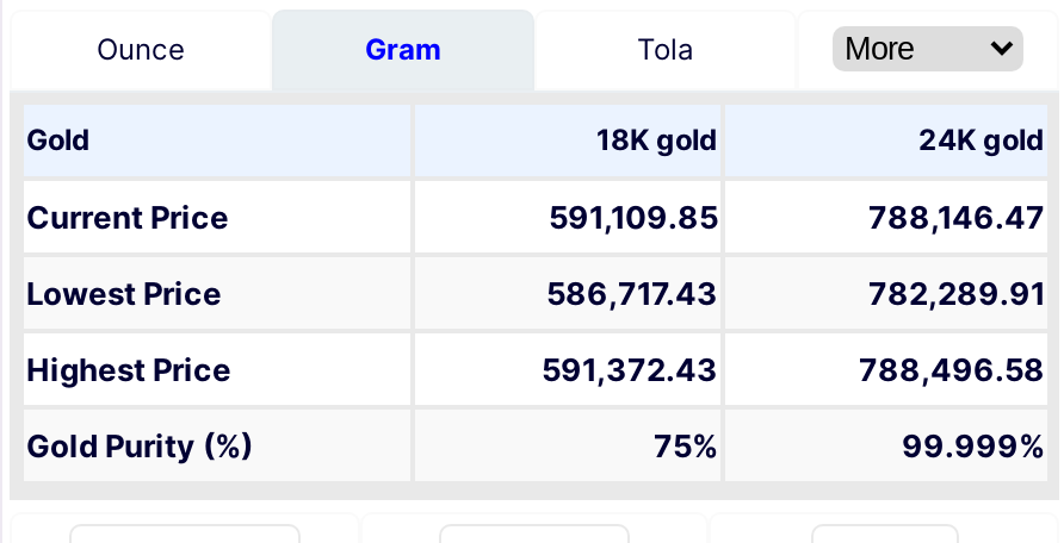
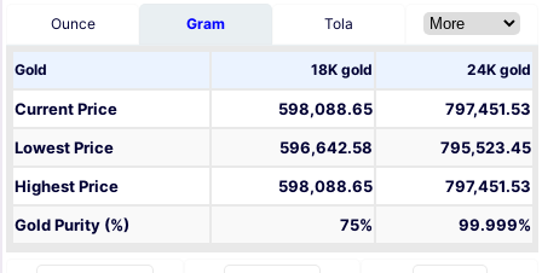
[549,199,718,237] 591,109.85 -> [278,100,373,119] 598,088.65
[868,199,1045,237] 788,146.47 -> [445,100,531,119] 797,451.53
[546,275,718,313] 586,717.43 -> [279,138,373,158] 596,642.58
[868,275,1045,313] 782,289.91 -> [440,138,531,158] 795,523.45
[542,351,718,389] 591,372.43 -> [278,177,373,196] 598,088.65
[859,351,1045,389] 788,496.58 -> [445,177,531,196] 797,451.53

